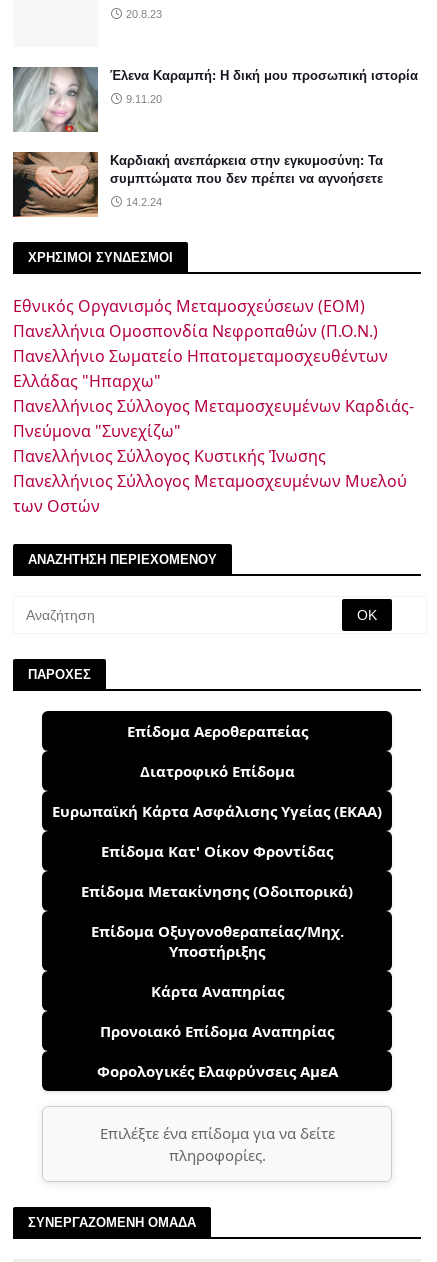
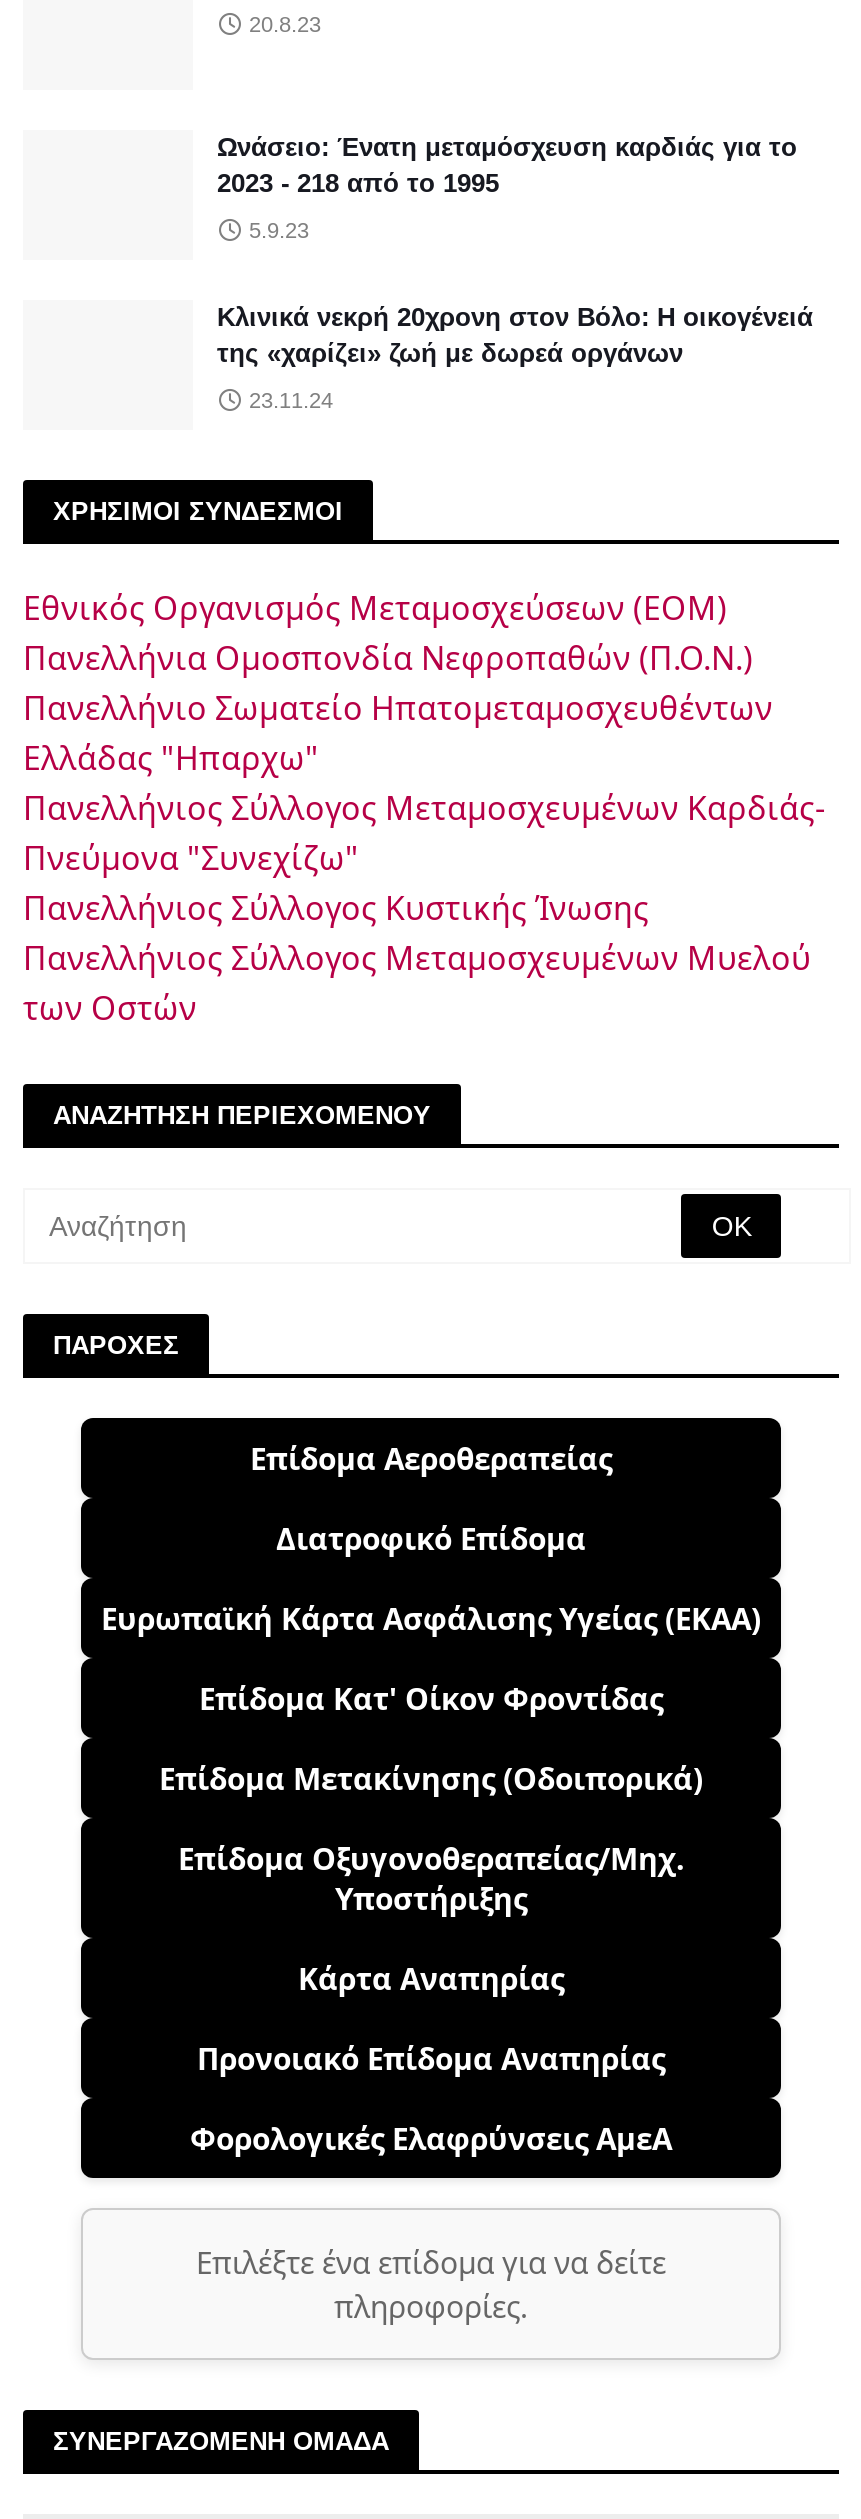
[12,66,99,133] [image] -> none
[110,68,418,83] Έλενα Καραμπή: Η δική μου προσωπική ιστορία -> [217,132,797,198] Ωνάσειο: Ένατη μεταμόσχευση καρδιάς για το | 2023 - 218 από το 1995
[126,93,162,105] 9.11.20 -> [249,218,309,242] 5.9.23
[12,151,99,218] [image] -> none
[110,153,383,186] Καρδιακή ανεπάρκεια στην εγκυμοσύνη: Τα | συμπτώματα που δεν πρέπει να αγνοήσετε -> [217,302,813,368] Κλινικά νεκρή 20χρονη στον Βόλο: Η οικογένειά | της «χαρίζει» ζωή με δωρεά οργάνων
[126,196,162,208] 14.2.24 -> [249,388,333,412] 23.11.24

